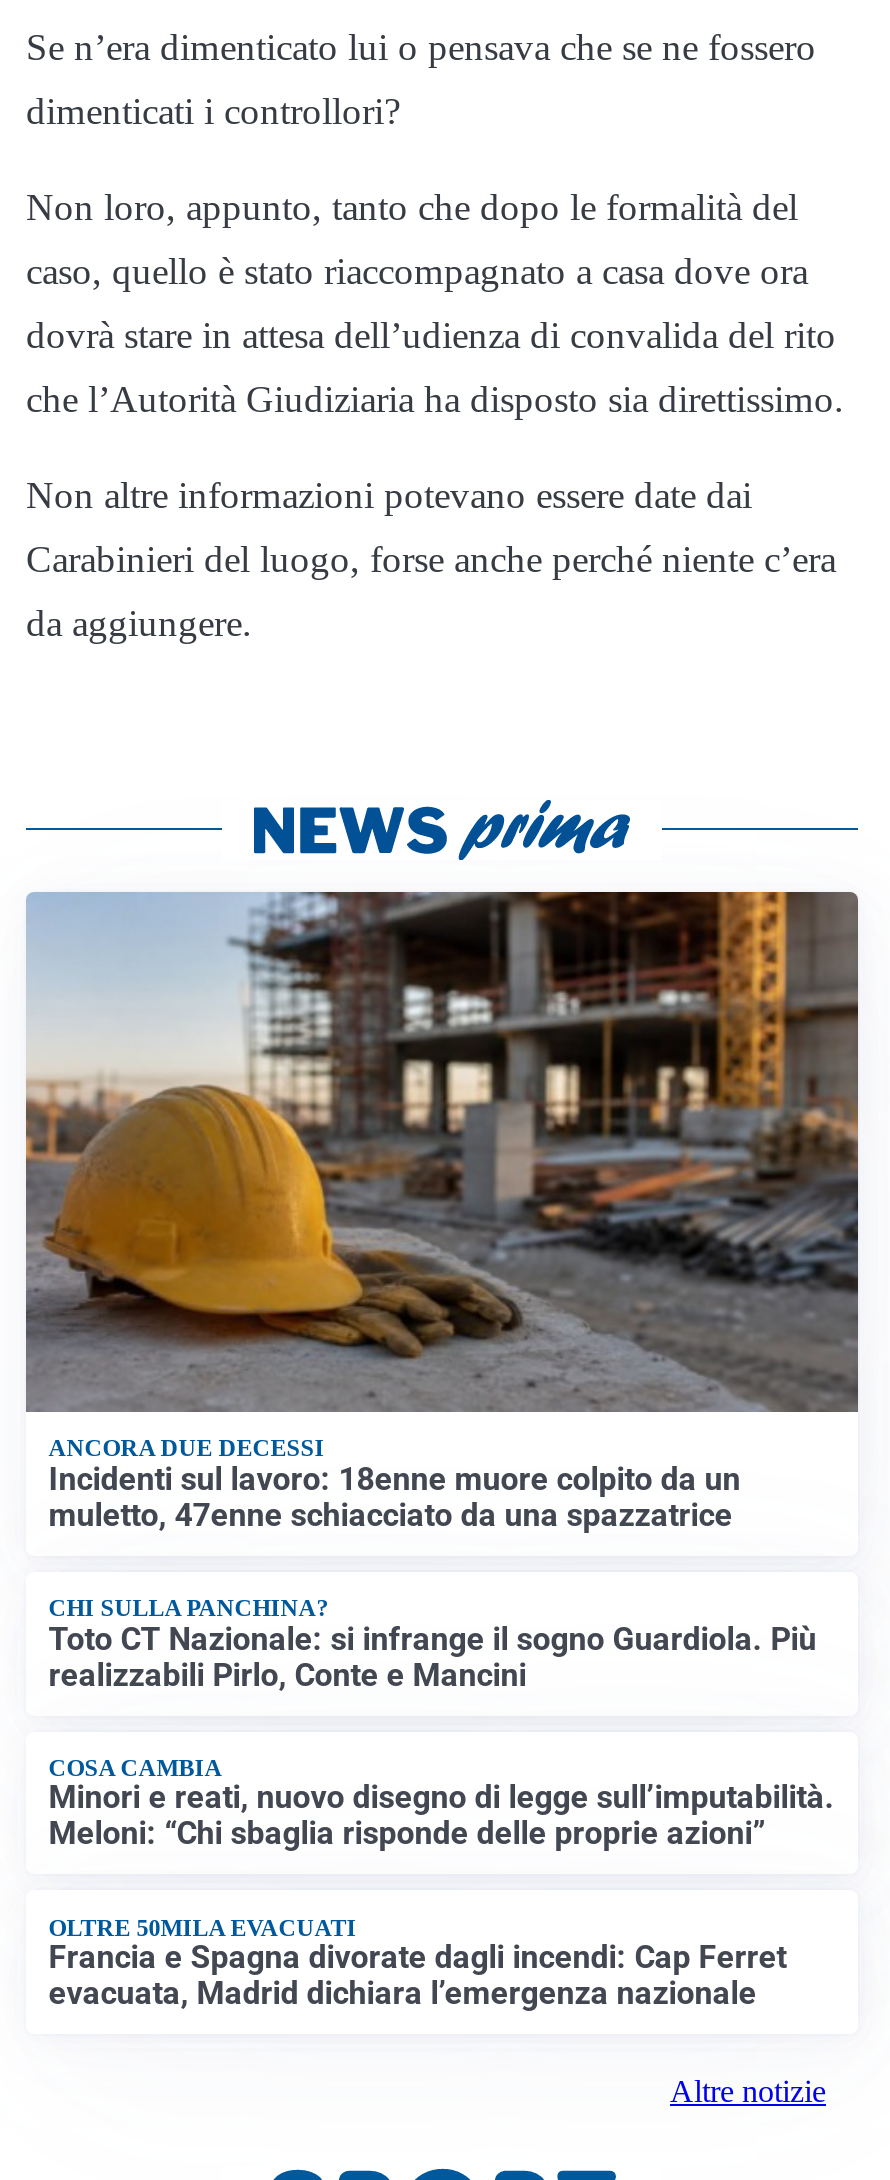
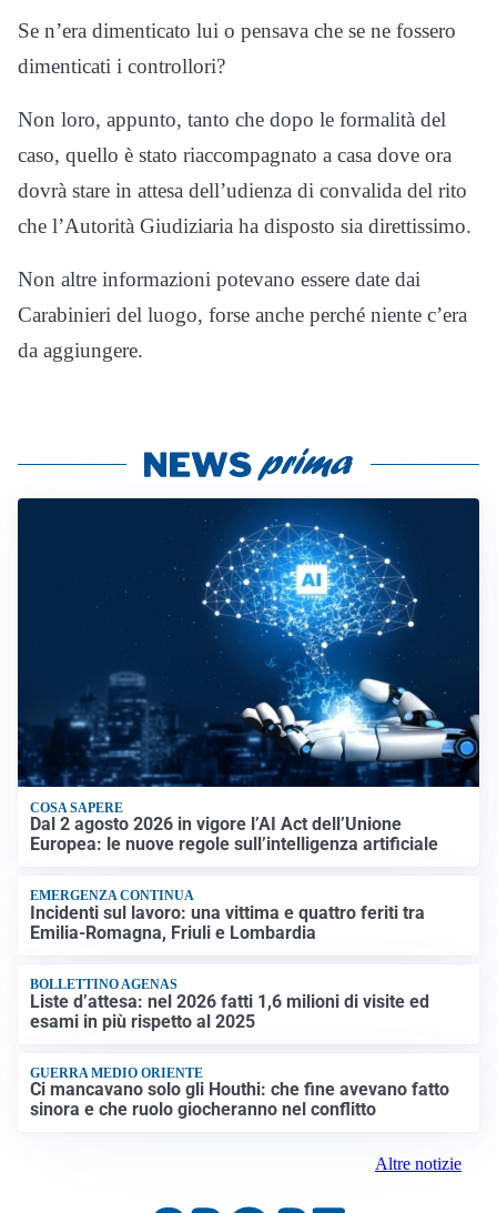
[24,890,860,1534] [image] | ANCORA DUE DECESSI | Incidenti sul lavoro: 18enne muore colpito da un | muletto, 47enne schiacciato da una spazzatrice -> [17,497,480,855] [image] | COSA SAPERE | Dal 2 agosto 2026 in vigore l’AI Act dell’Unione | Europea: le nuove regole sull’intelligenza artificiale
[48,1595,816,1694] CHI SULLA PANCHINA? | Toto CT Nazionale: si infrange il sogno Guardiola. Più | realizzabili Pirlo, Conte e Mancini -> [30,888,425,943] EMERGENZA CONTINUA | Incidenti sul lavoro: una vittima e quattro feriti tra | Emilia-Romagna, Friuli e Lombardia
[48,1754,834,1853] COSA CAMBIA | Minori e reati, nuovo disegno di legge sull’imputabilità. | Meloni: “Chi sbaglia risponde delle proprie azioni” -> [30,977,430,1032] BOLLETTINO AGENAS | Liste d’attesa: nel 2026 fatti 1,6 milioni di visite ed | esami in più rispetto al 2025
[48,1914,786,2012] OLTRE 50MILA EVACUATI | Francia e Spagna divorate dagli incendi: Cap Ferret | evacuata, Madrid dichiara l’emergenza nazionale -> [30,1065,450,1120] GUERRA MEDIO ORIENTE | Ci mancavano solo gli Houthi: che fine avevano fatto | sinora e che ruolo giocheranno nel conflitto

